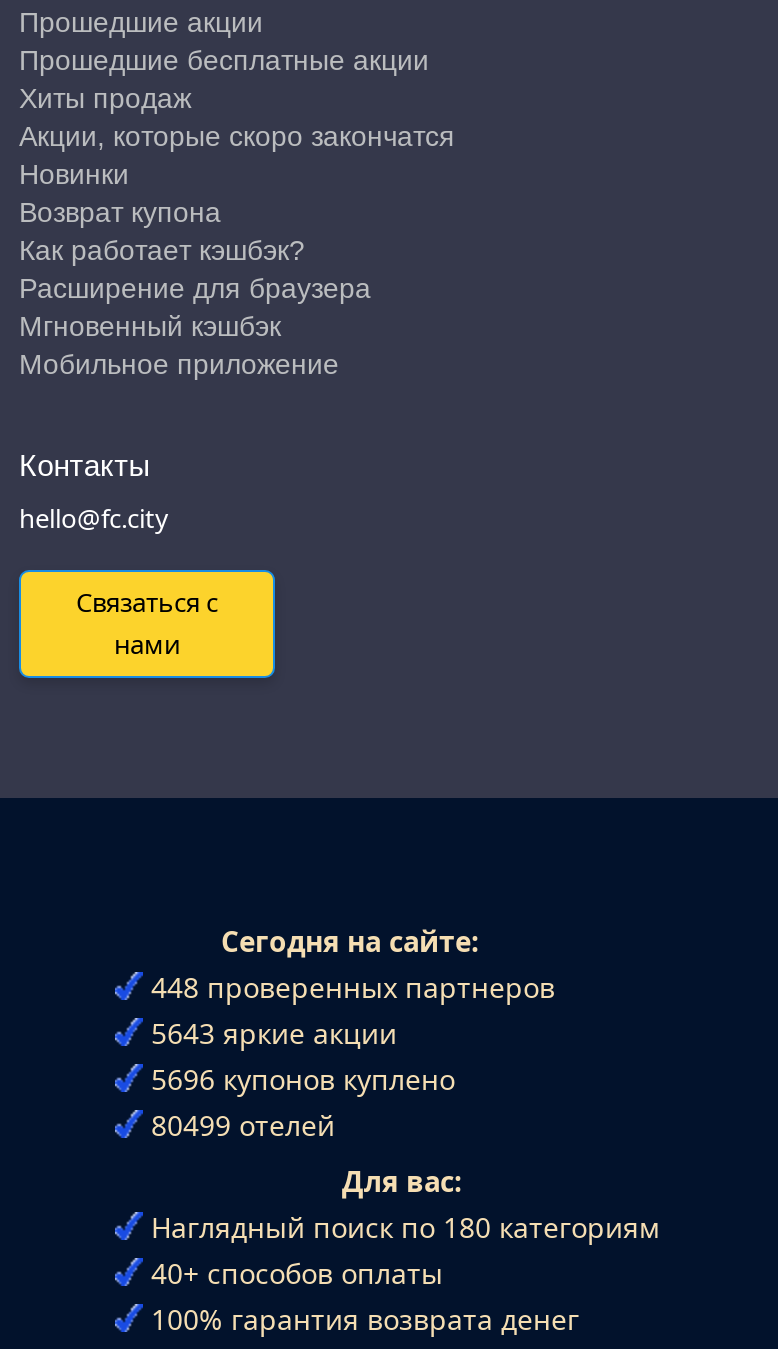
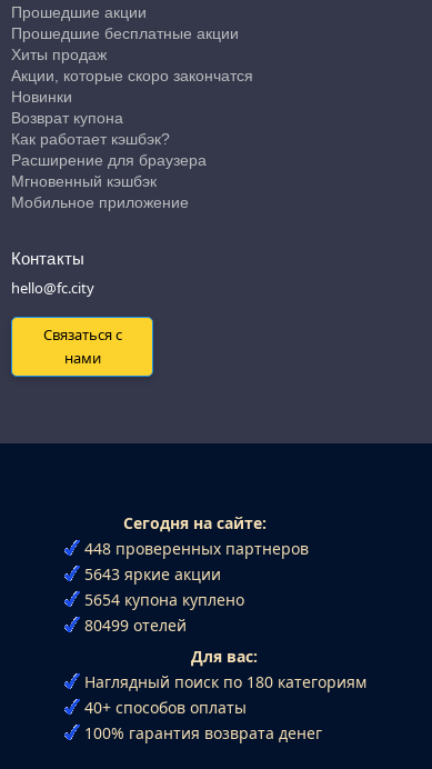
[151,1059,455,1097] 5696 купонов куплено -> [84,589,244,610] 5654 купона куплено

